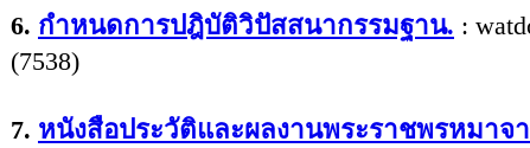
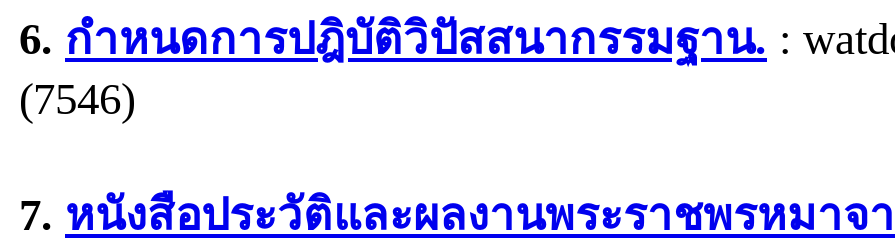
[11,47,79,76] (7538) -> [19,75,135,125] (7546)

